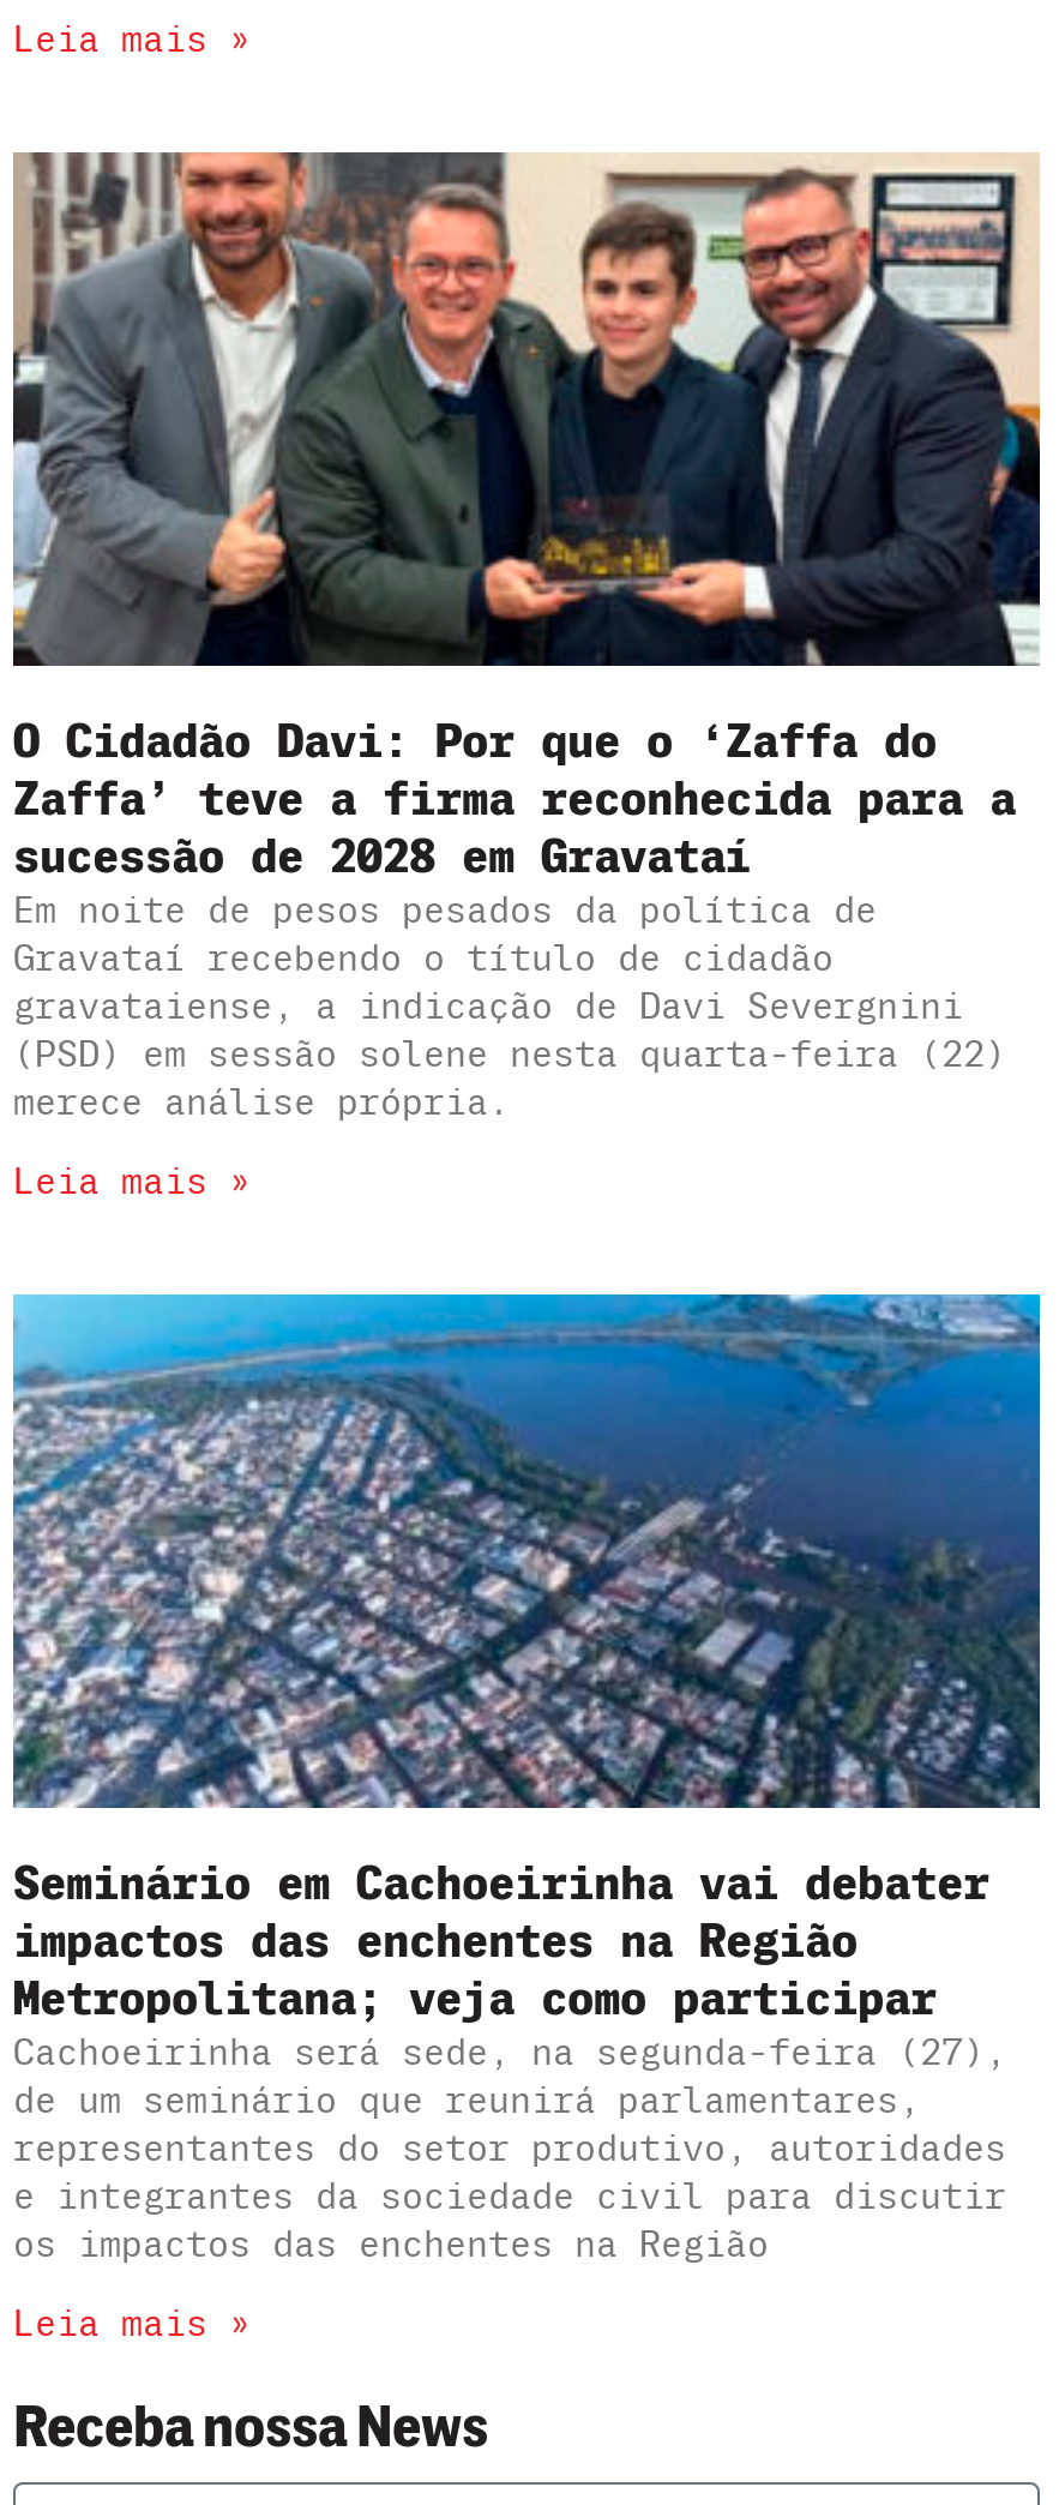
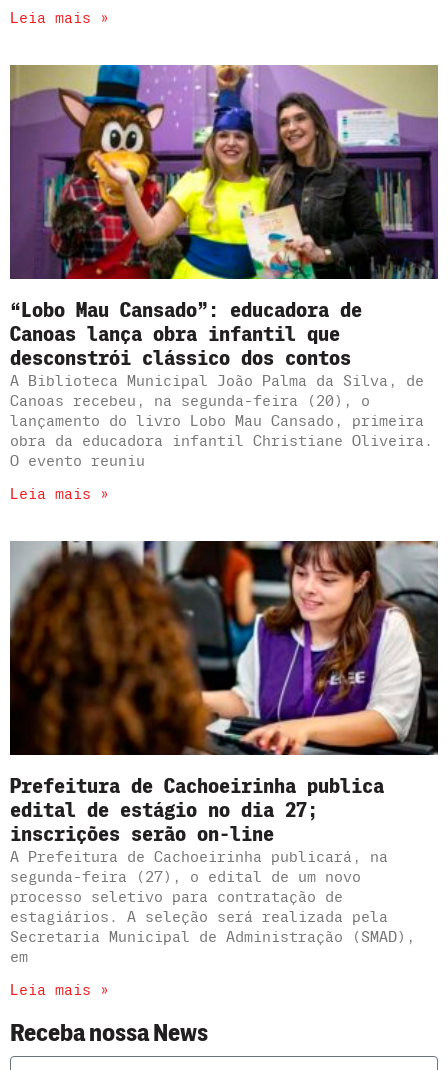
[11,150,1042,1124] [image] | O Cidadão Davi: Por que o ‘Zaffa do | Zaffa’ teve a firma reconhecida para a | sucessão de 2028 em Gravataí | Em noite de pesos pesados da política de | Gravataí recebendo o título de cidadão | gravataiense, a indicação de Davi Severgnini | (PSD) em sessão solene nesta quarta-feira (22) | merece análise própria. -> [9,64,439,470] [image] | “Lobo Mau Cansado”: educadora de | Canoas lança obra infantil que | desconstrói clássico dos contos | A Biblioteca Municipal João Palma da Silva, de | Canoas recebeu, na segunda-feira (20), o | lançamento do livro Lobo Mau Cansado, primeira | obra da educadora infantil Christiane Oliveira. | O evento reuniu
[11,1292,1042,2266] [image] | Seminário em Cachoeirinha vai debater | impactos das enchentes na Região | Metropolitana; veja como participar | Cachoeirinha será sede, na segunda-feira (27), | de um seminário que reunirá parlamentares, | representantes do setor produtivo, autoridades | e integrantes da sociedade civil para discutir | os impactos das enchentes na Região -> [9,540,439,966] [image] | Prefeitura de Cachoeirinha publica | edital de estágio no dia 27; | inscrições serão on-line | A Prefeitura de Cachoeirinha publicará, na | segunda-feira (27), o edital de um novo | processo seletivo para contratação de | estagiários. A seleção será realizada pela | Secretaria Municipal de Administração (SMAD), | em

